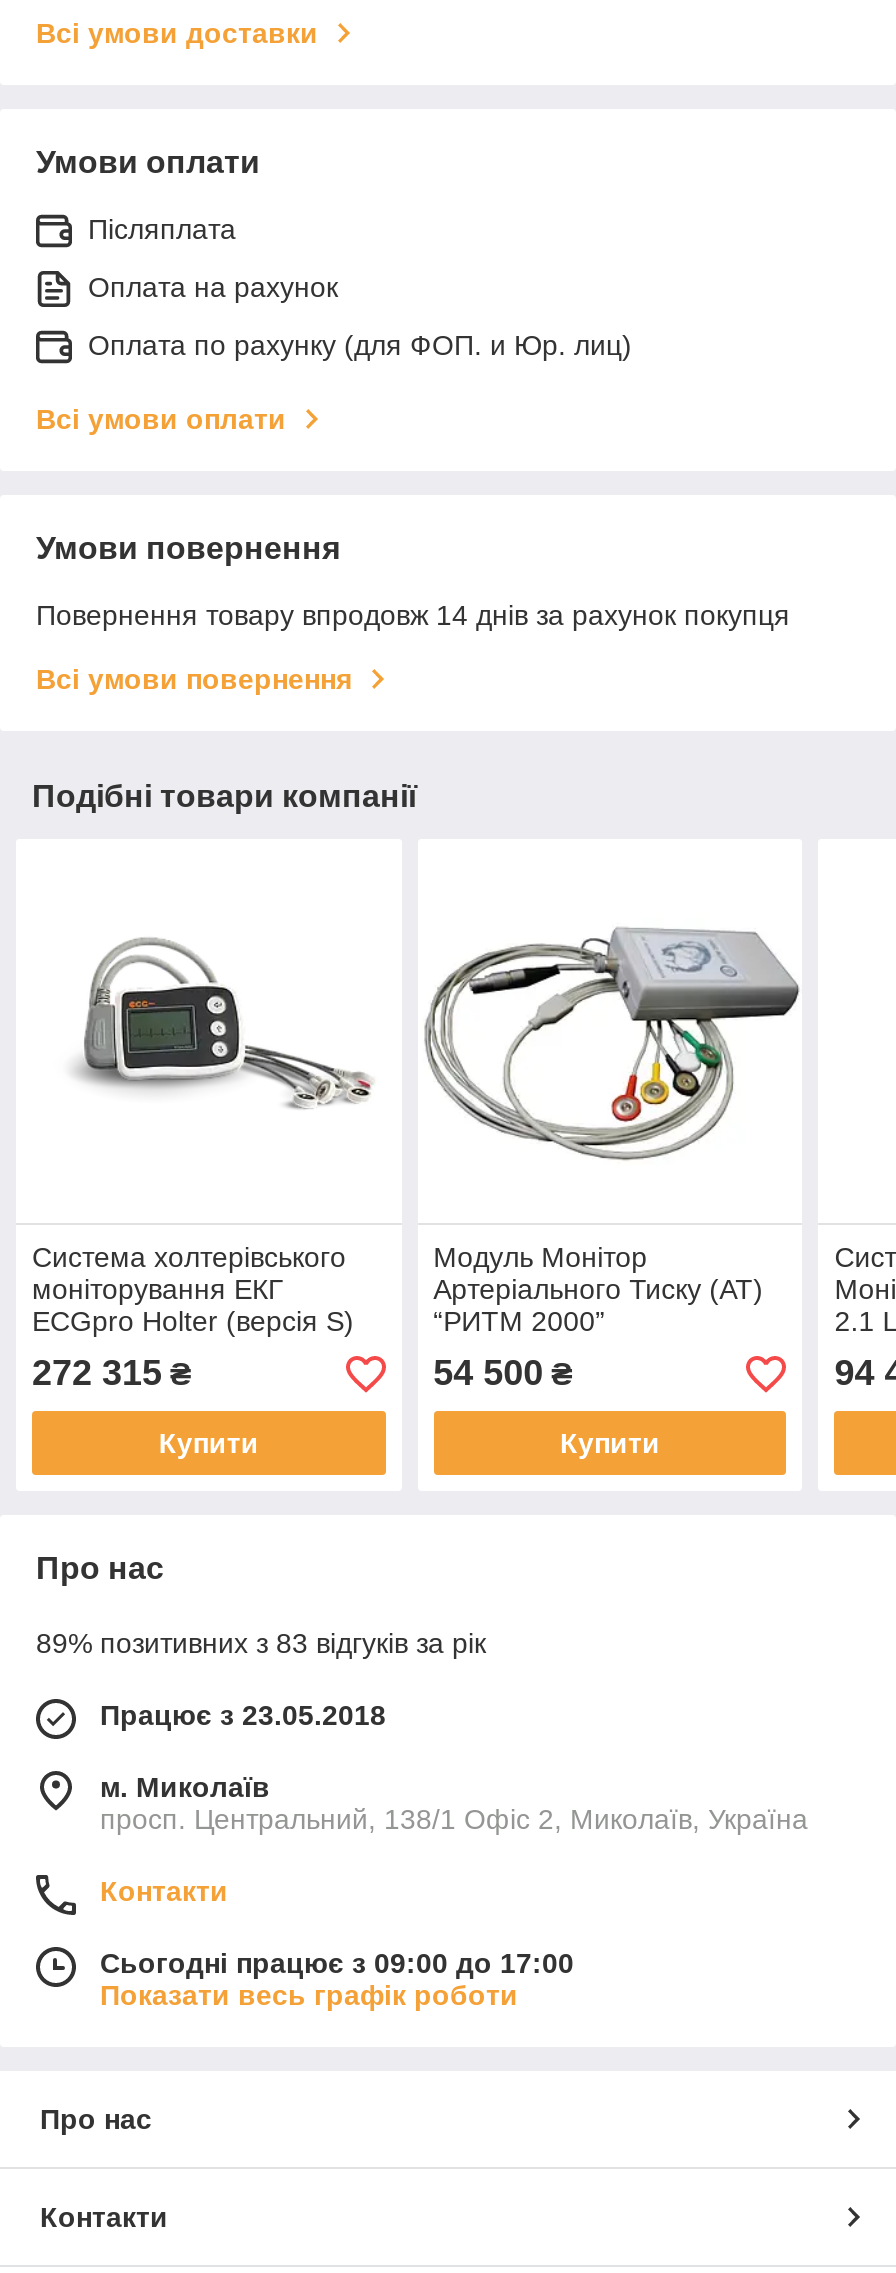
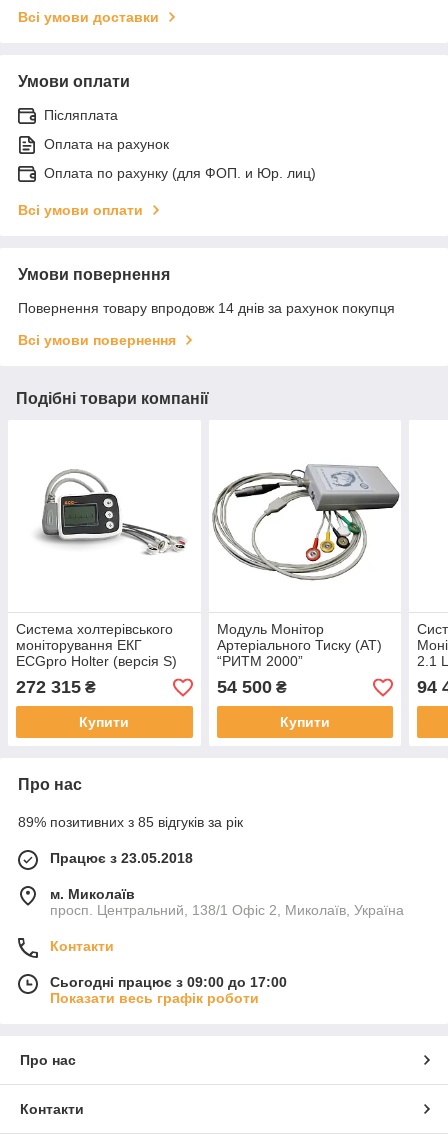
[36,1628,486,1660] 89% позитивних з 83 відгуків за рік -> [18,814,243,830] 89% позитивних з 85 відгуків за рік

